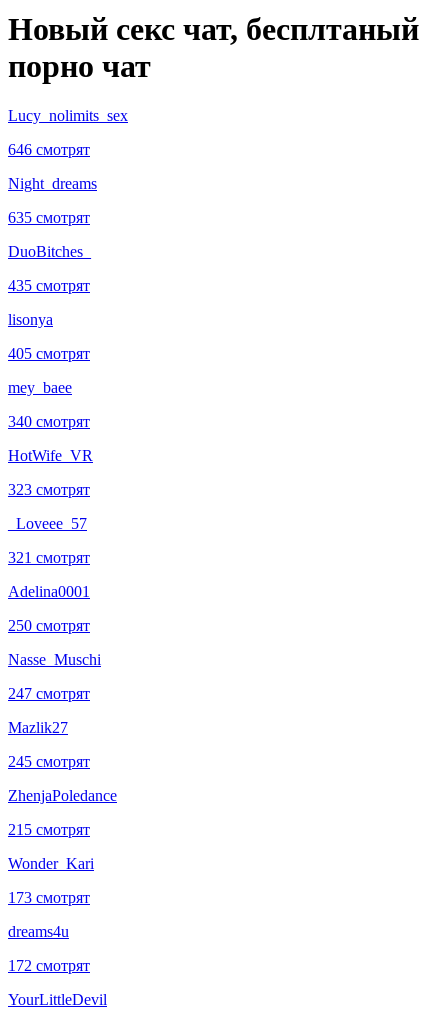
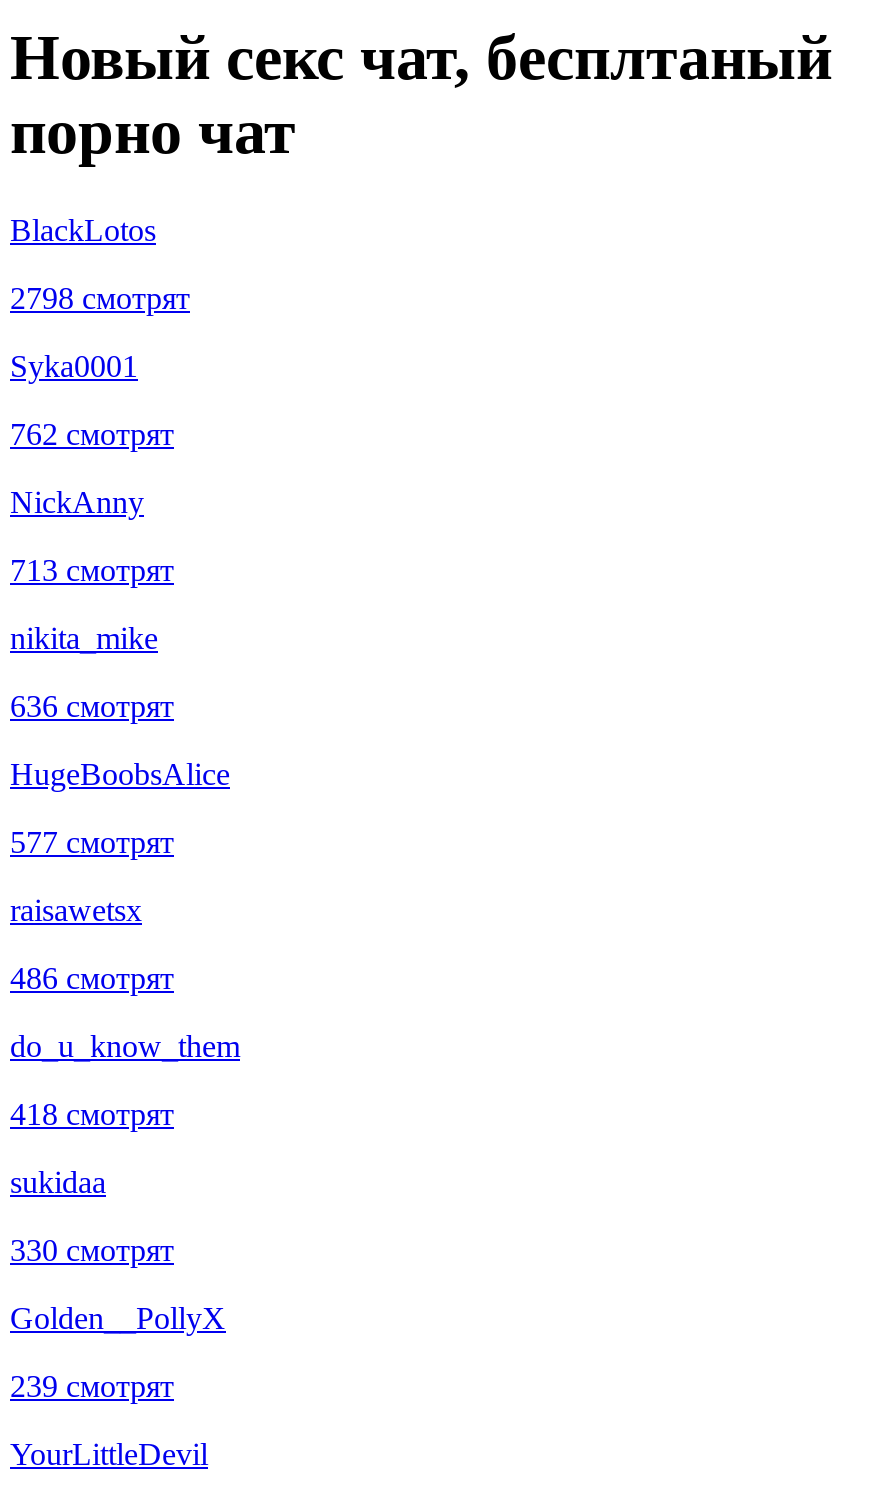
[8,107,128,974] Lucy_nolimits_sex | 646 смотрят | Night_dreams | 635 смотрят | DuoBitches_ | 435 смотрят | lisonya | 405 смотрят | mey_baee | 340 смотрят | HotWife_VR | 323 смотрят | _Loveee_57 | 321 смотрят | Adelina0001 | 250 смотрят | Nasse_Muschi | 247 смотрят | Mazlik27 | 245 смотрят | ZhenjaPoledance | 215 смотрят | Wonder_Kari | 173 смотрят | dreams4u | 172 смотрят -> [10,213,240,1403] BlackLotos | 2798 смотрят | Syka0001 | 762 смотрят | NickAnny | 713 смотрят | nikita_mike | 636 смотрят | HugeBoobsAlice | 577 смотрят | raisawetsx | 486 смотрят | do_u_know_them | 418 смотрят | sukidaa | 330 смотрят | Golden__PollyX | 239 смотрят

